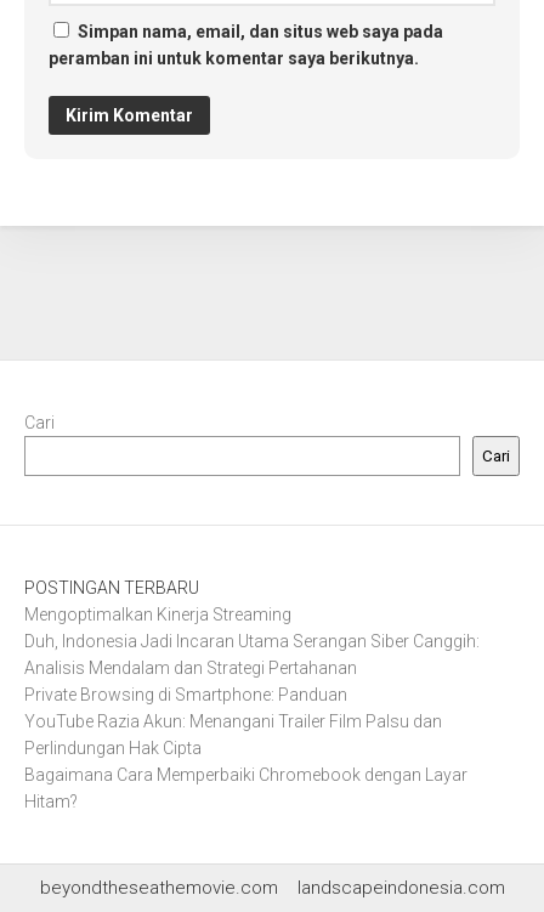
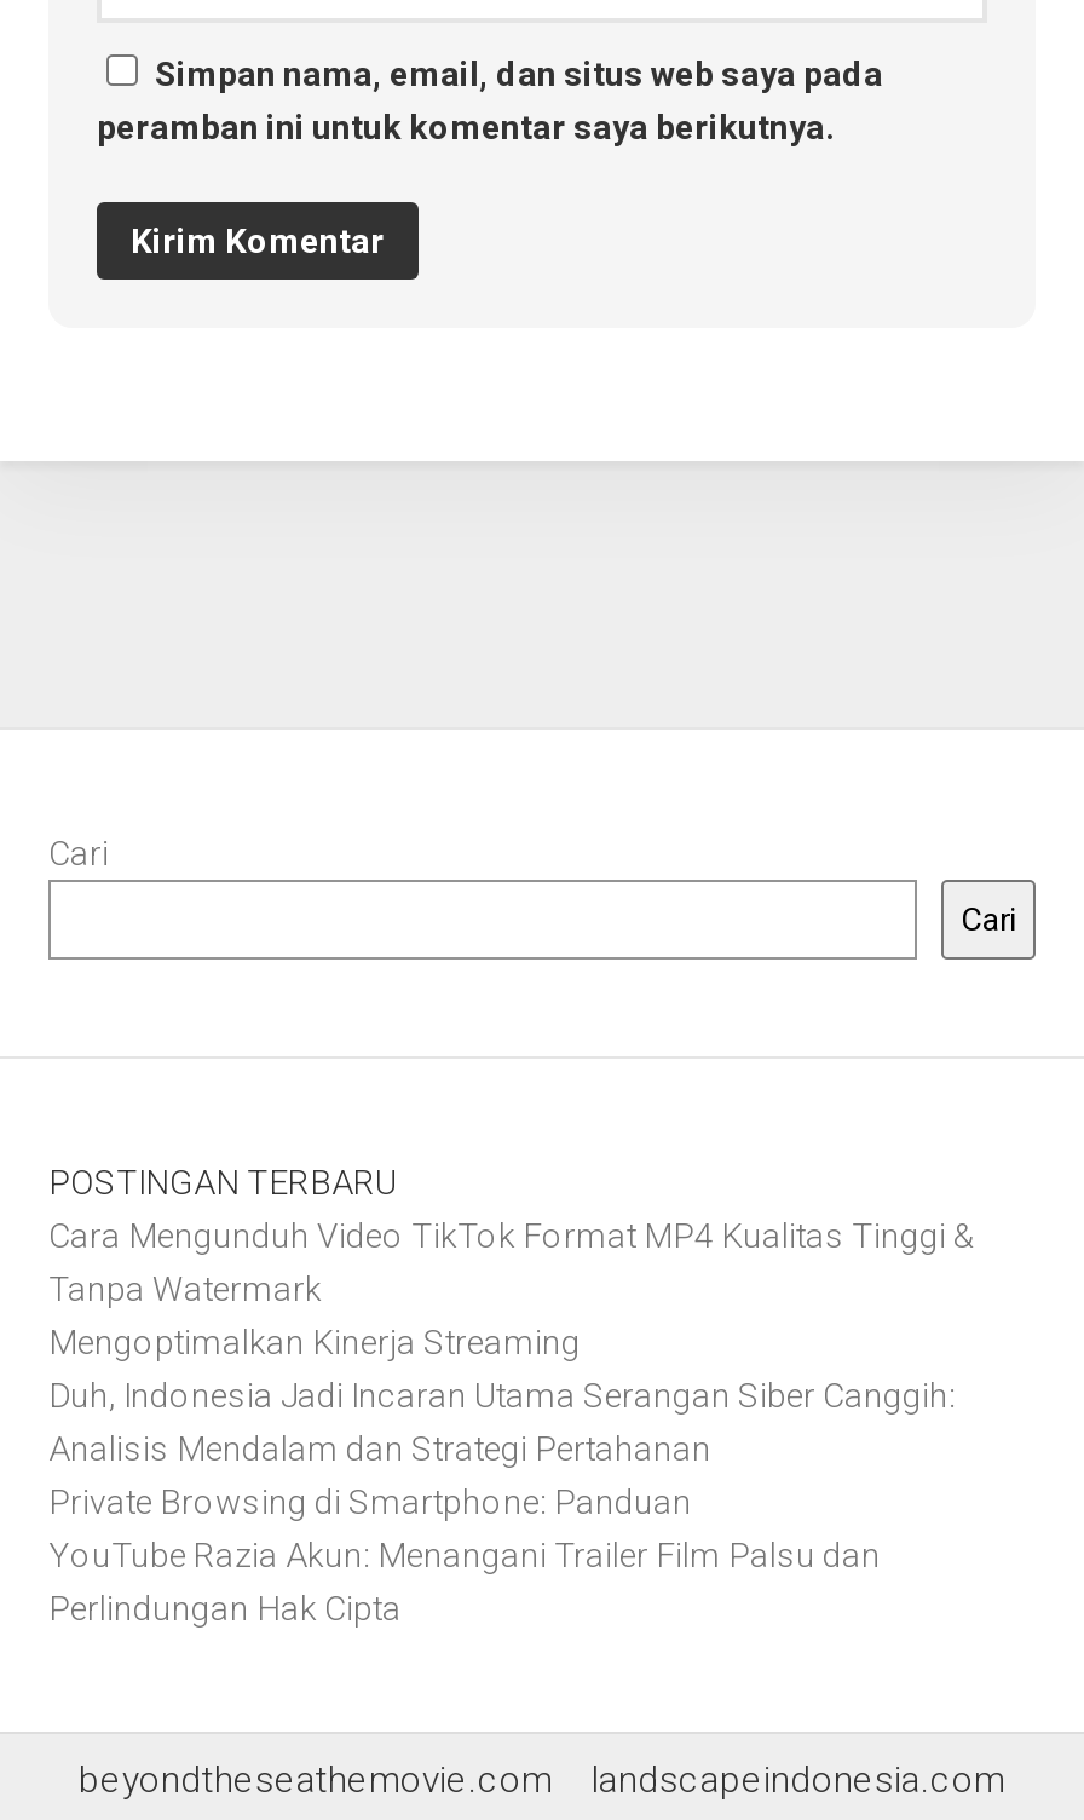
none -> [48,1217,975,1309] Cara Mengunduh Video TikTok Format MP4 Kualitas Tinggi & | Tanpa Watermark
moved [24,605,480,758] -> [48,1324,956,1629]: Mengoptimalkan Kinerja Streaming | Duh, Indonesia Jadi Incaran Utama Serangan Siber Canggih: | Analisis Mendalam dan Strategi Pertahanan | Private Browsing di Smartphone: Panduan | YouTube Razia Akun: Menangani Trailer Film Palsu dan | Perlindungan Hak Cipta
[24,766,467,812] Bagaimana Cara Memperbaiki Chromebook dengan Layar | Hitam? -> none

